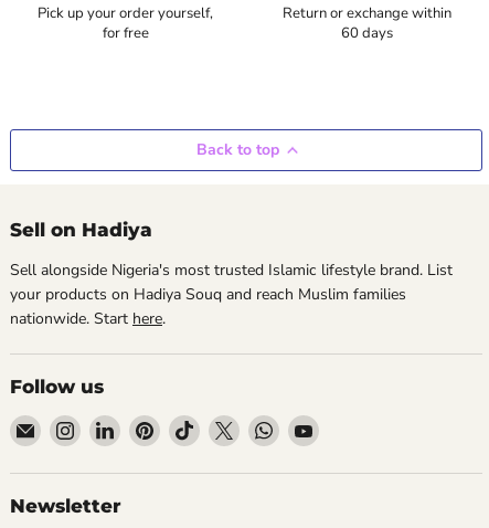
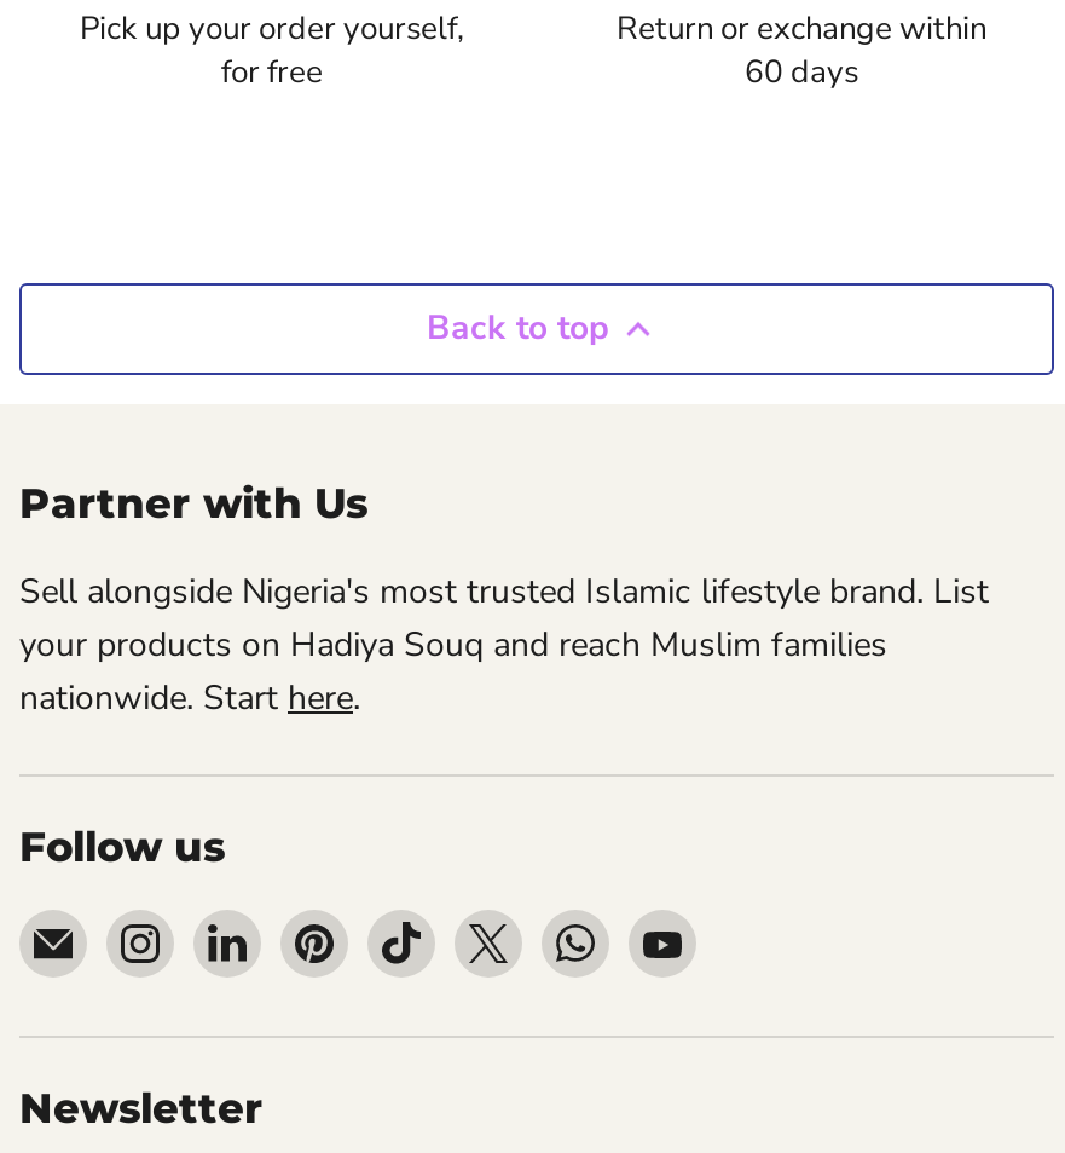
[10,219,152,241] Sell on Hadiya -> [19,480,367,528] Partner with Us

